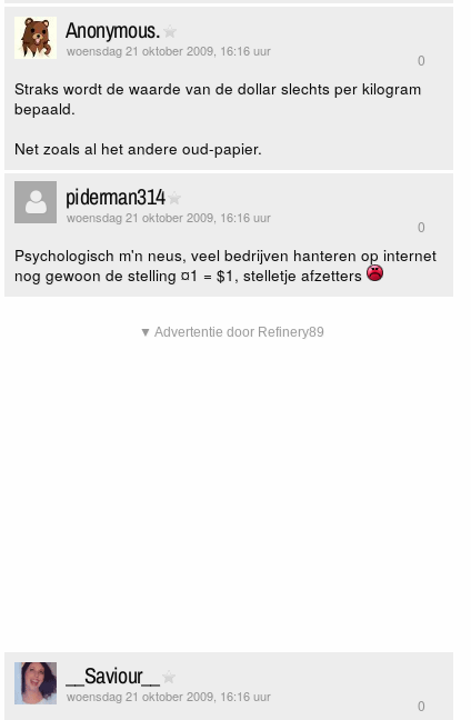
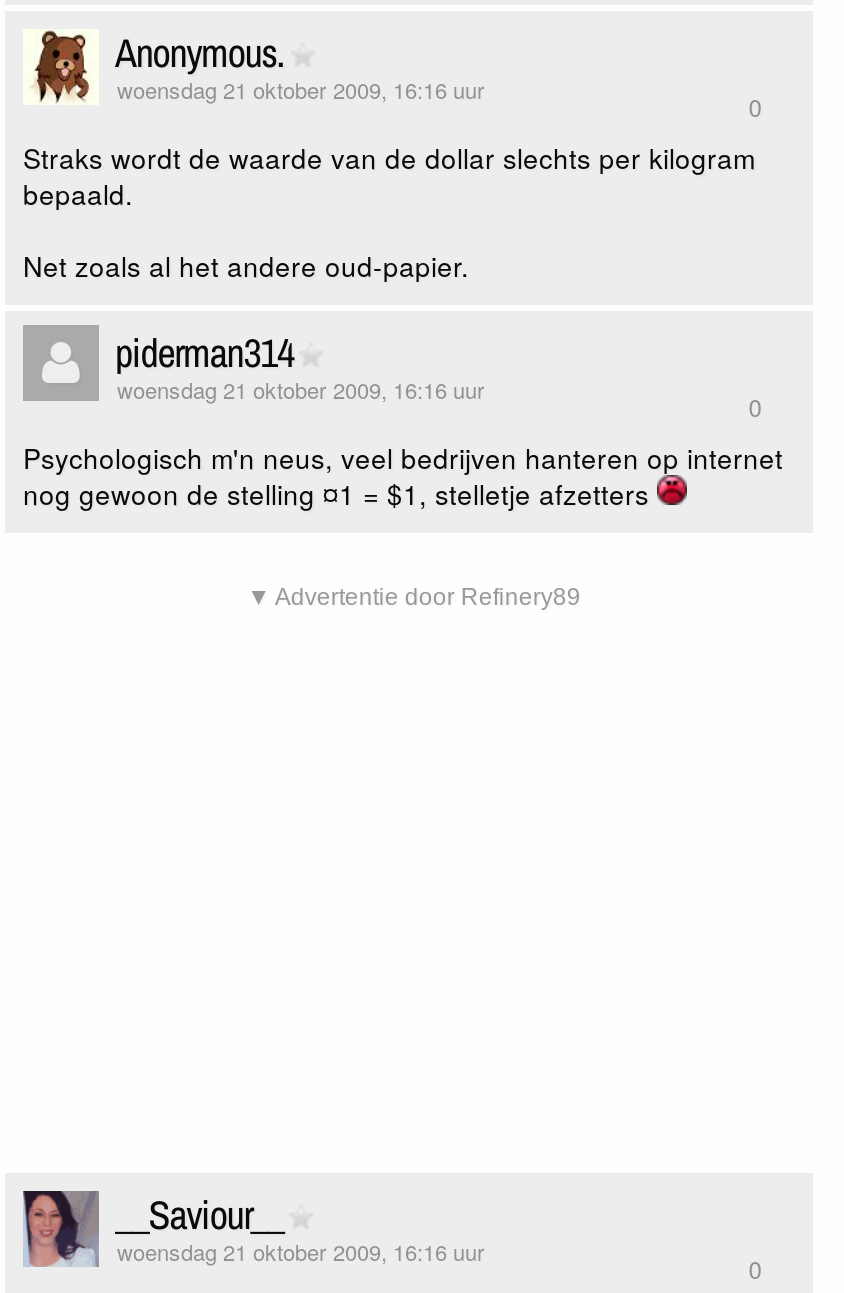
[14,661,58,704] [image] -> [21,1189,101,1269] [image]

